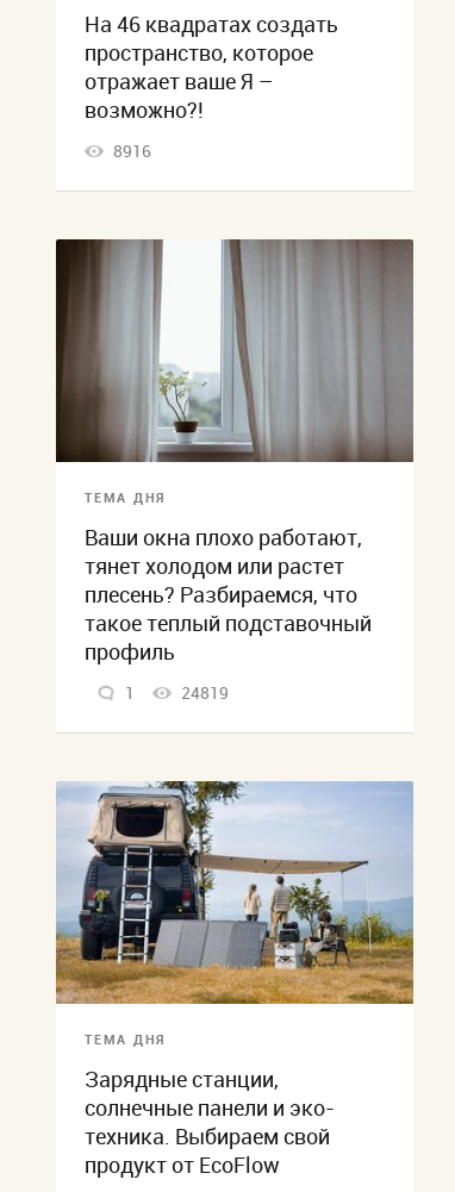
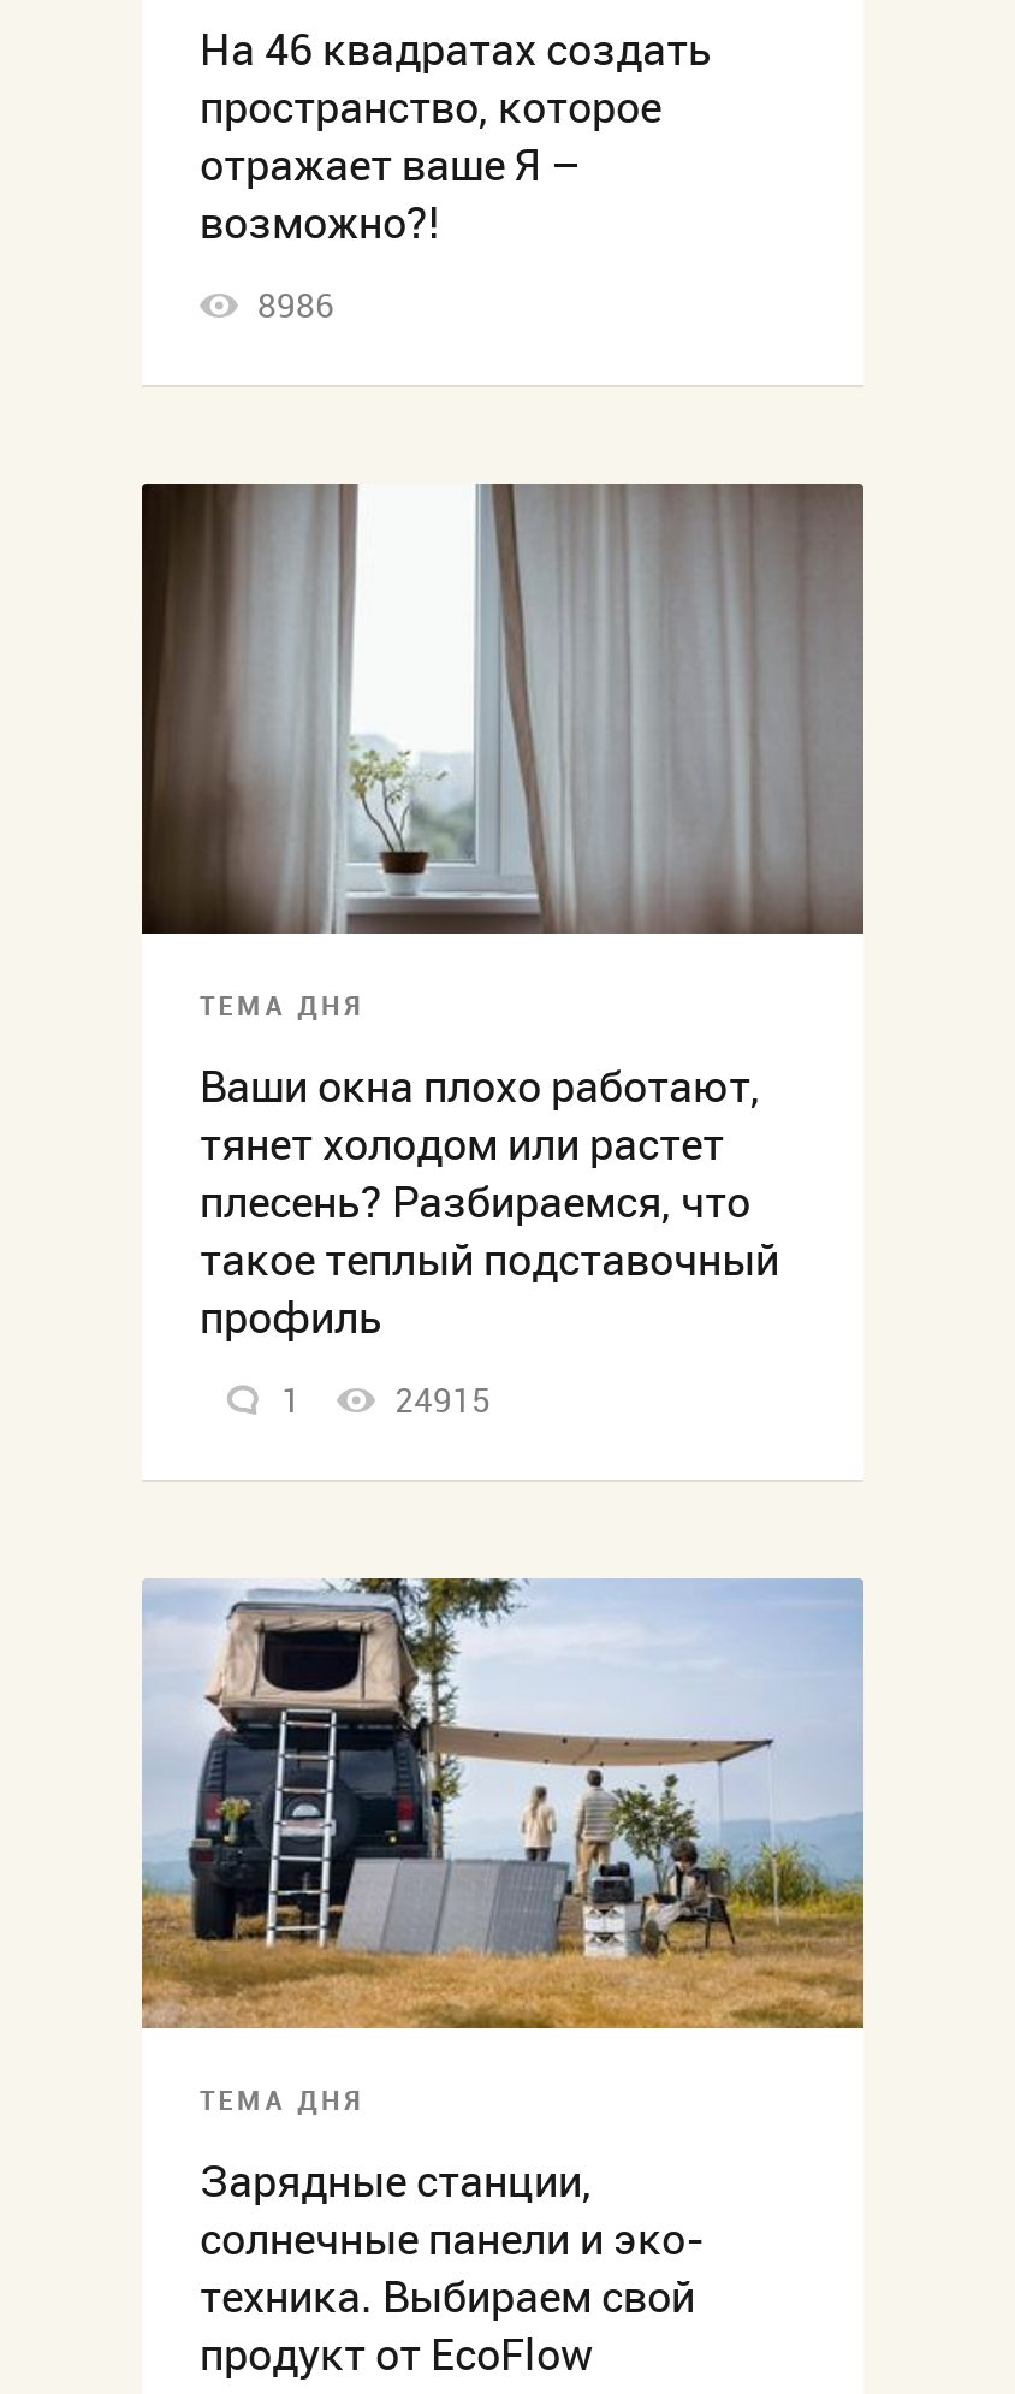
[113,142,151,161] 8916 -> [257,286,334,325] 8986
[181,684,229,703] 24819 -> [394,1381,491,1420] 24915

